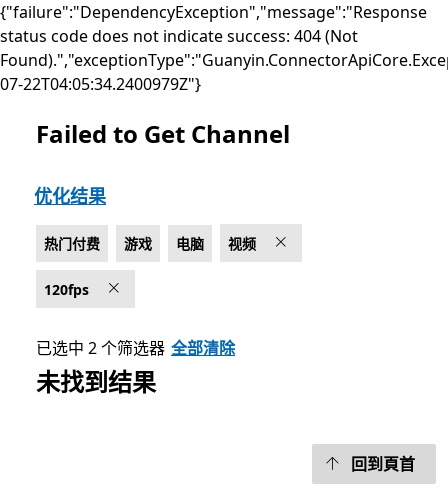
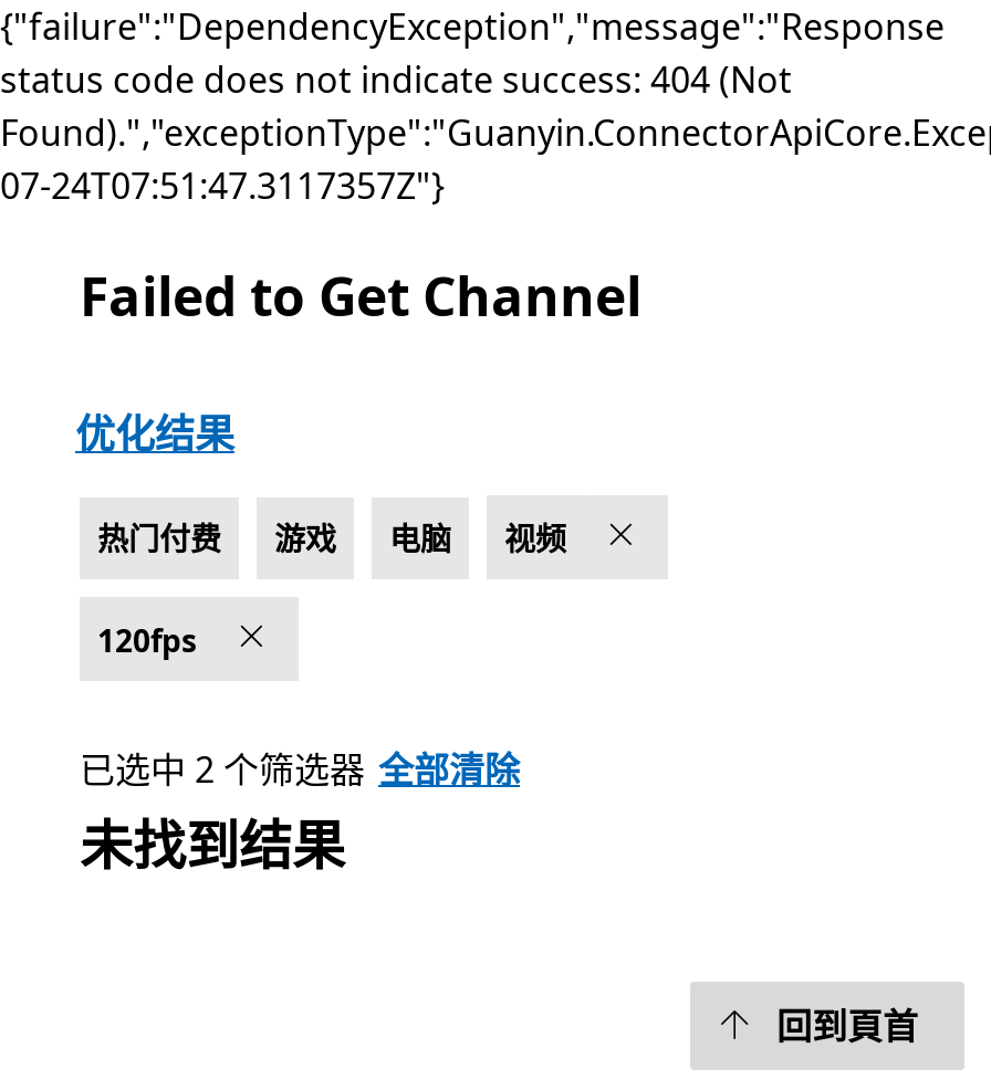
[0,73,201,95] 07-22T04:05:34.2400979Z"} -> [0,161,445,210] 07-24T07:51:47.3117357Z"}

